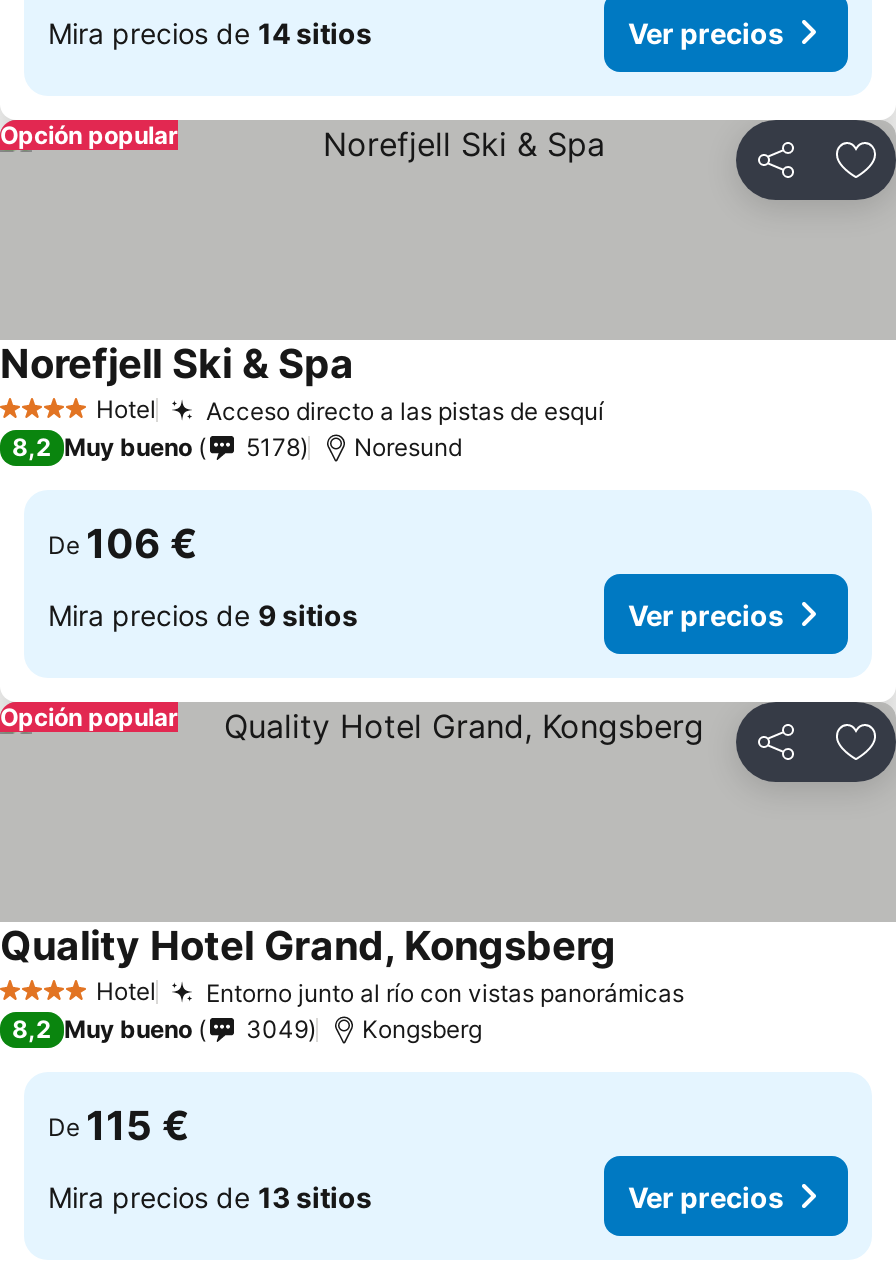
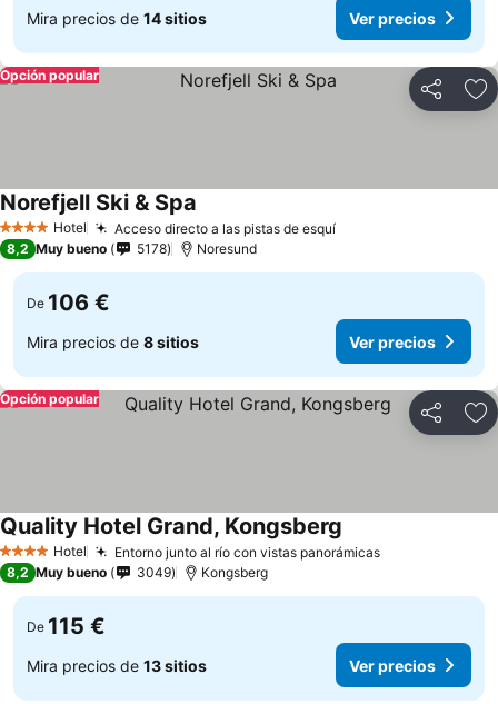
[48,597,358,631] Mira precios de 9 sitios -> [27,332,199,351] Mira precios de 8 sitios

